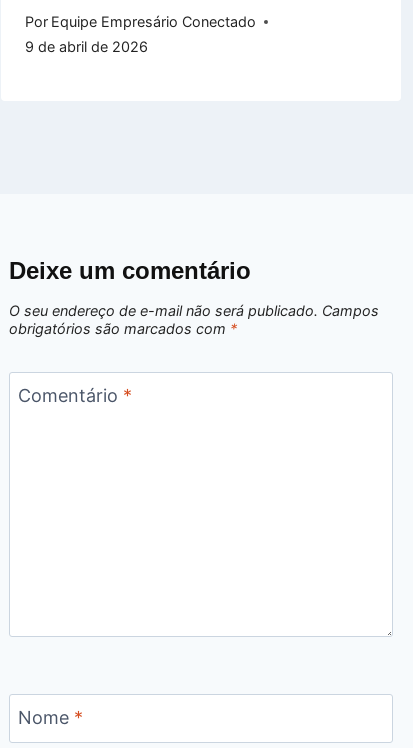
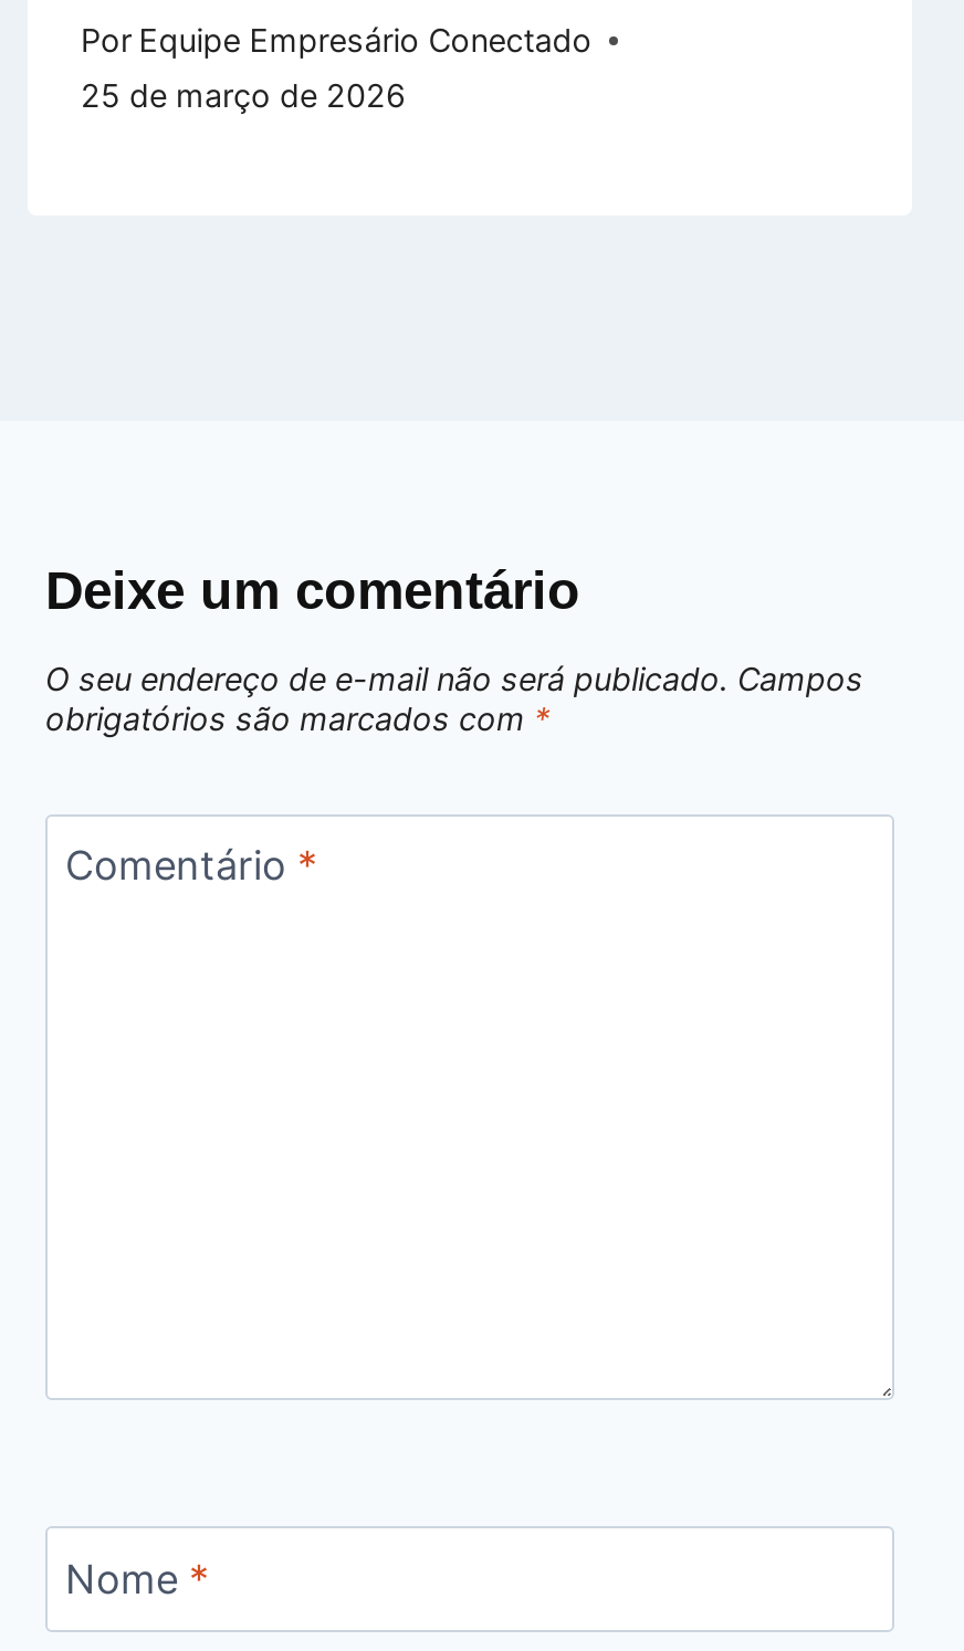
[25,38,148,55] 9 de abril de 2026 -> [81,76,406,114] 25 de março de 2026

